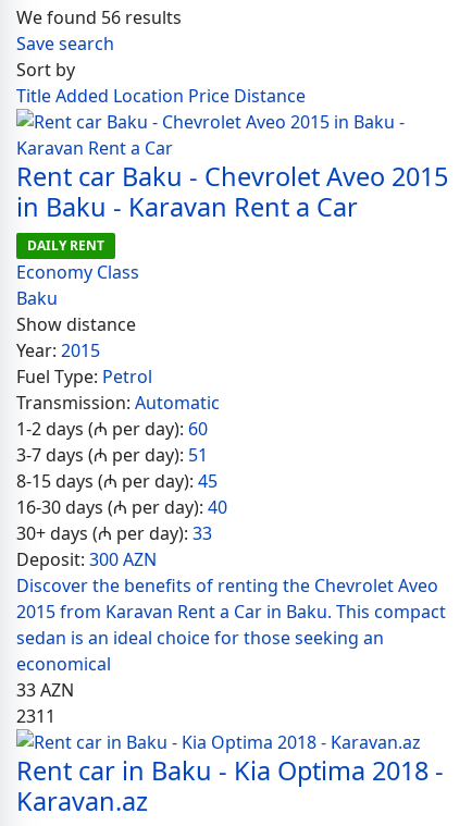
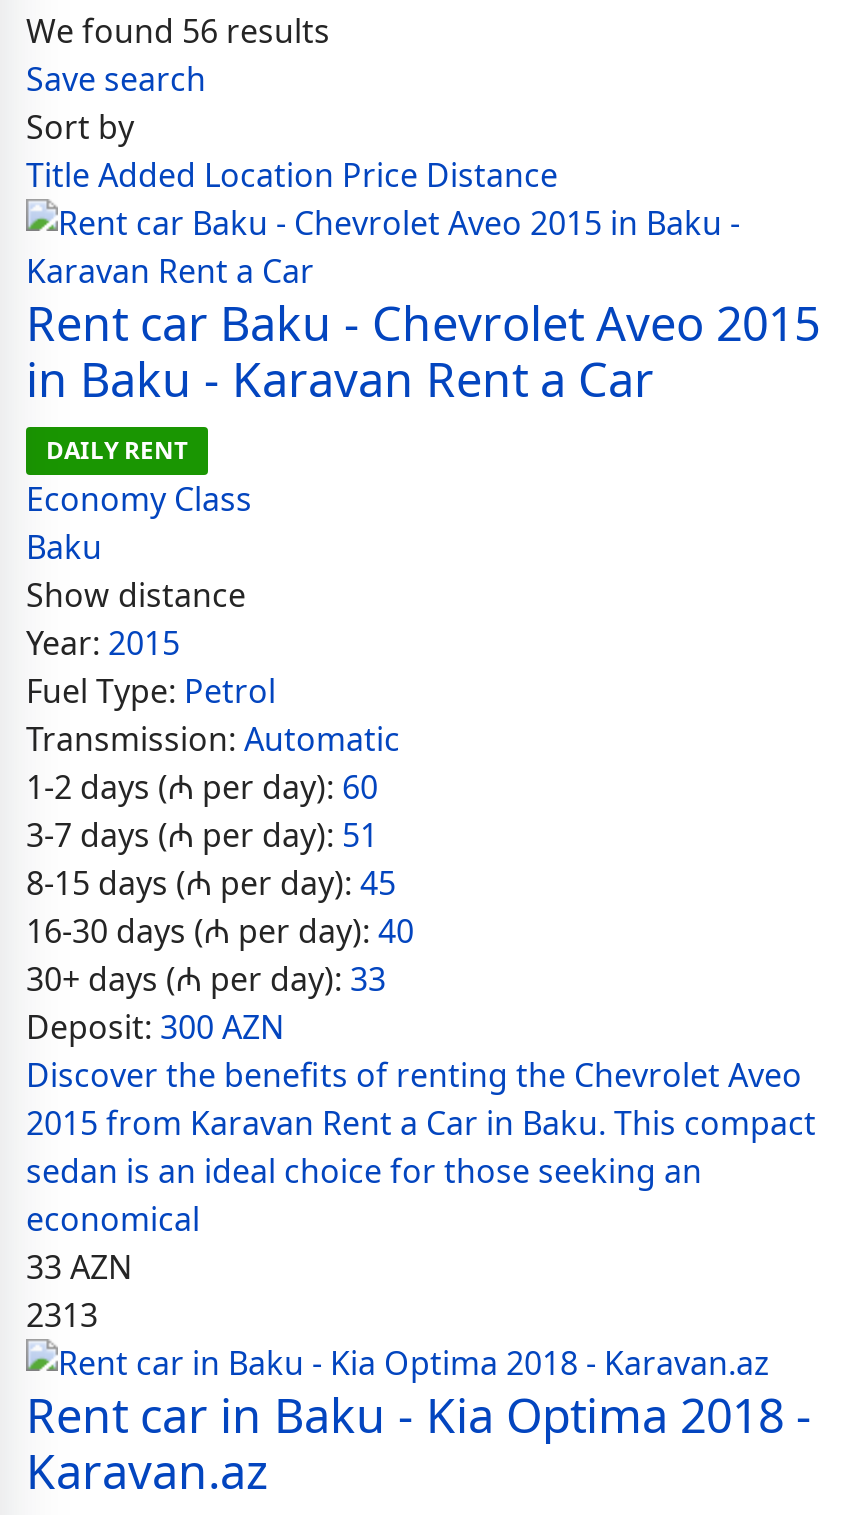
[16,704,55,728] 2311 -> [26,1293,98,1337] 2313

